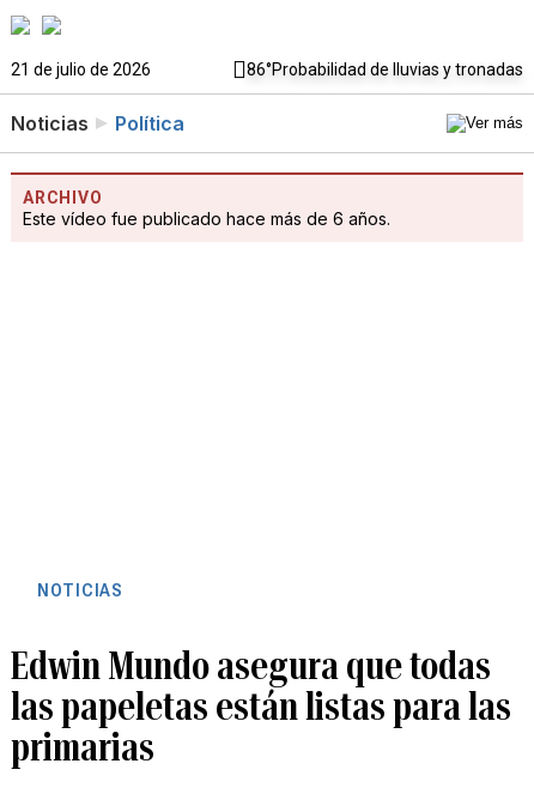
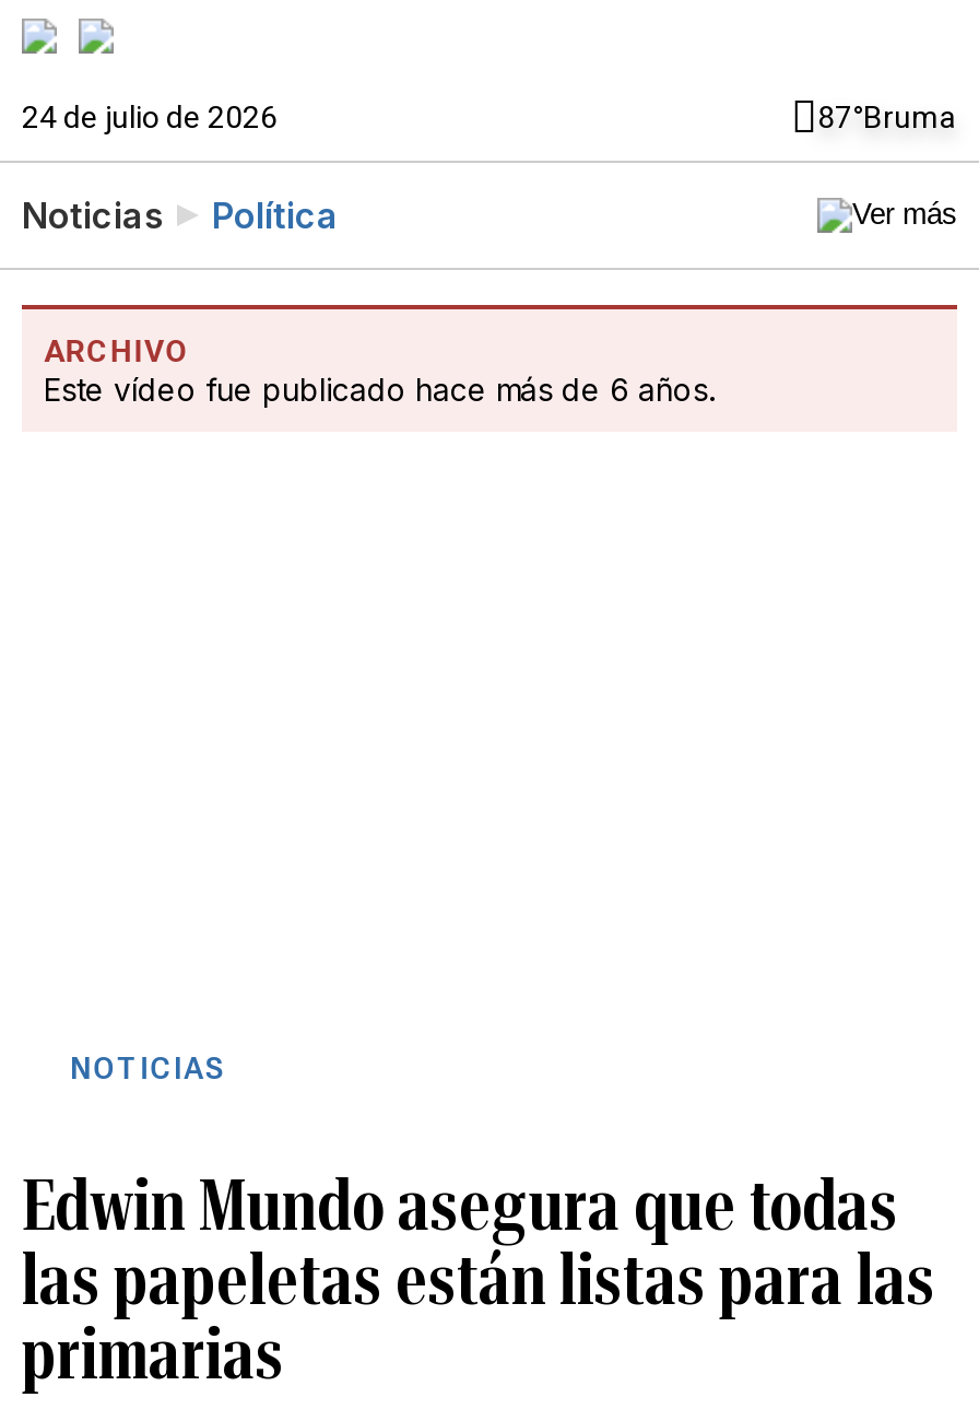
[11,60,523,79] 21 de julio de 2026 | 86°Probabilidad de lluvias y tronadas -> [22,99,957,134] 24 de julio de 2026 | 87°Bruma

